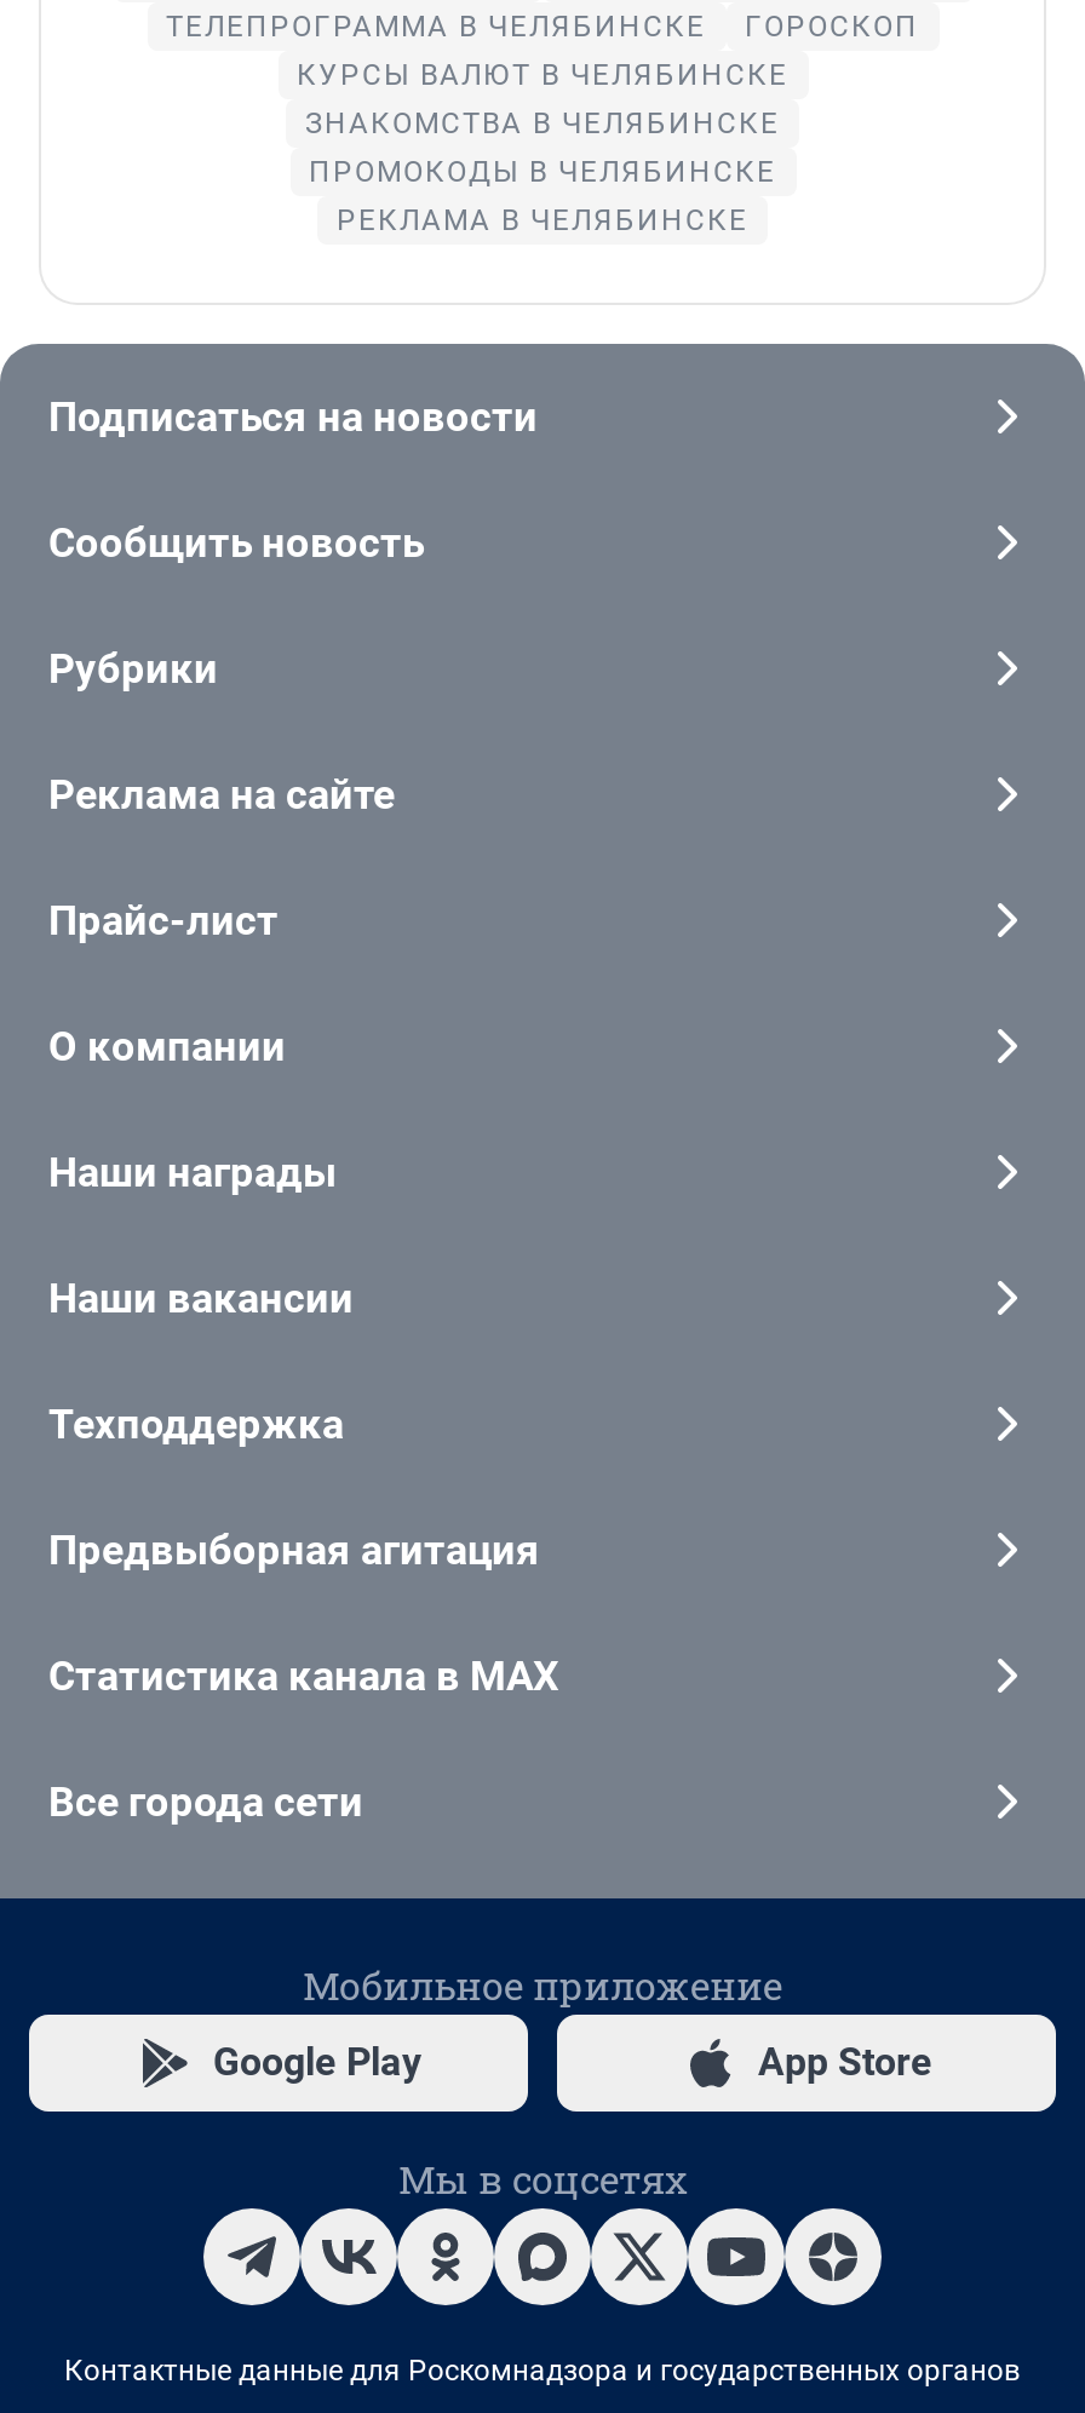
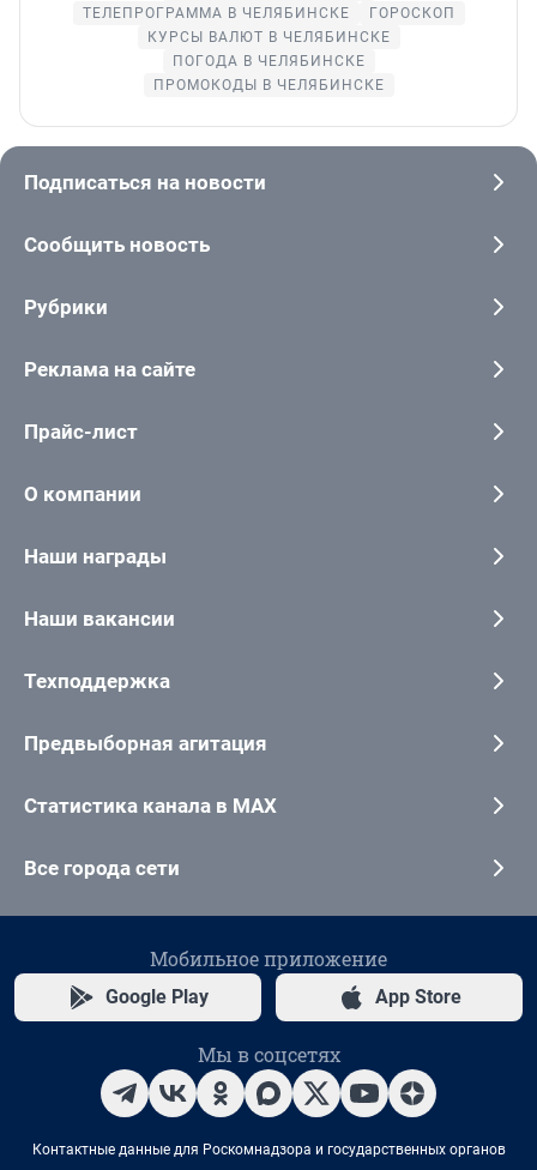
[305,107,780,141] ЗНАКОМСТВА В ЧЕЛЯБИНСКЕ -> [172,53,365,70] ПОГОДА В ЧЕЛЯБИНСКЕ
[337,204,748,238] РЕКЛАМА В ЧЕЛЯБИНСКЕ -> none

